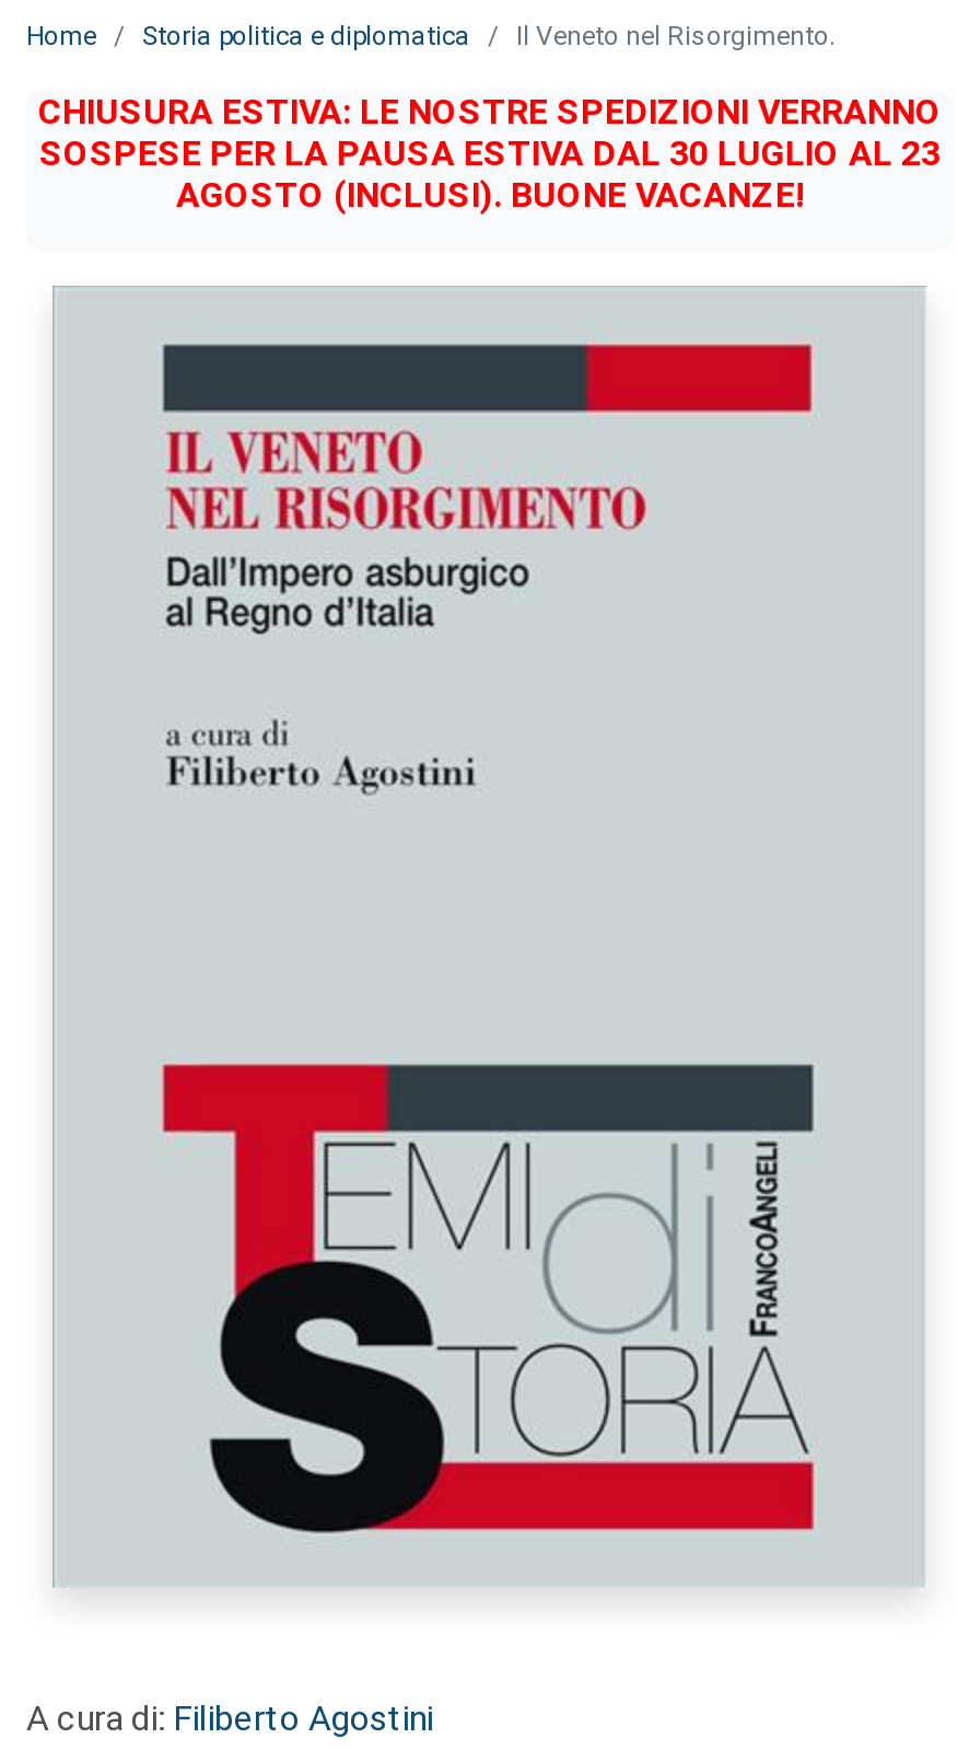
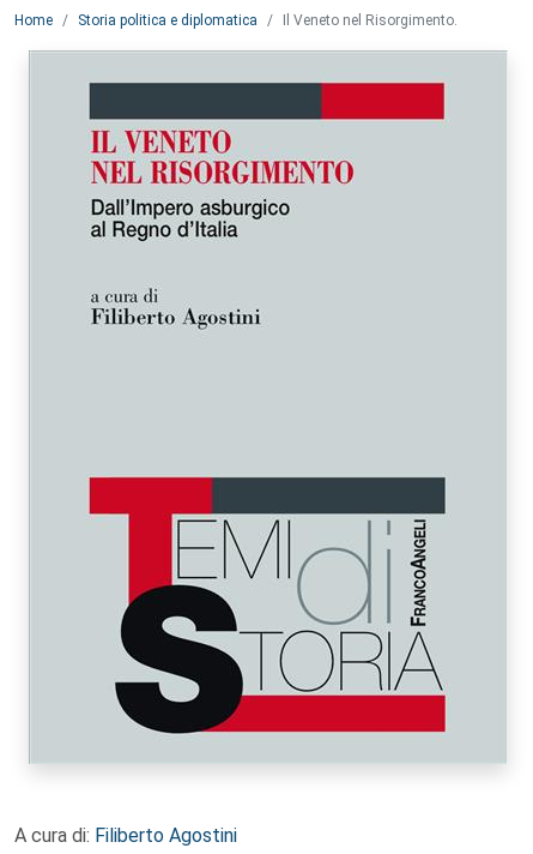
[38,91,942,216] CHIUSURA ESTIVA: LE NOSTRE SPEDIZIONI VERRANNO | SOSPESE PER LA PAUSA ESTIVA DAL 30 LUGLIO AL 23 | AGOSTO (INCLUSI). BUONE VACANZE! -> none

